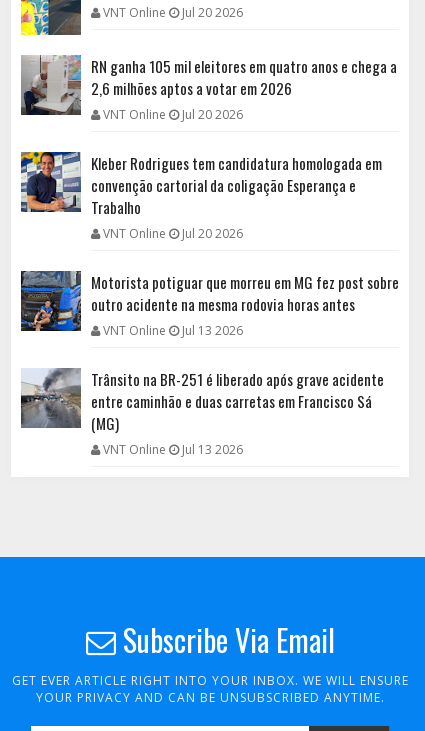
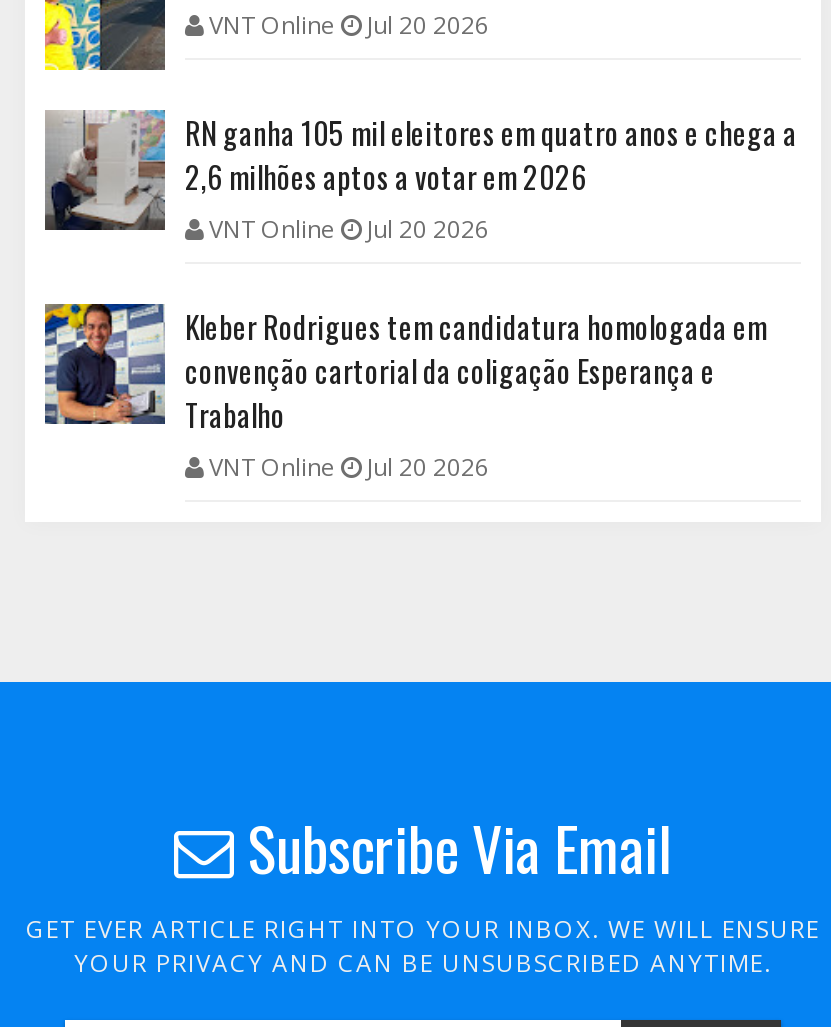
[20,270,399,458] [image] | Motorista potiguar que morreu em MG fez post sobre | outro acidente na mesma rodovia horas antes | VNT Online | Jul 13 2026 | Trânsito na BR-251 é liberado após grave acidente | entre caminhão e duas carretas em Francisco Sá | (MG) | VNT Online | Jul 13 2026 -> none
[21,368,77,428] [image] -> none

